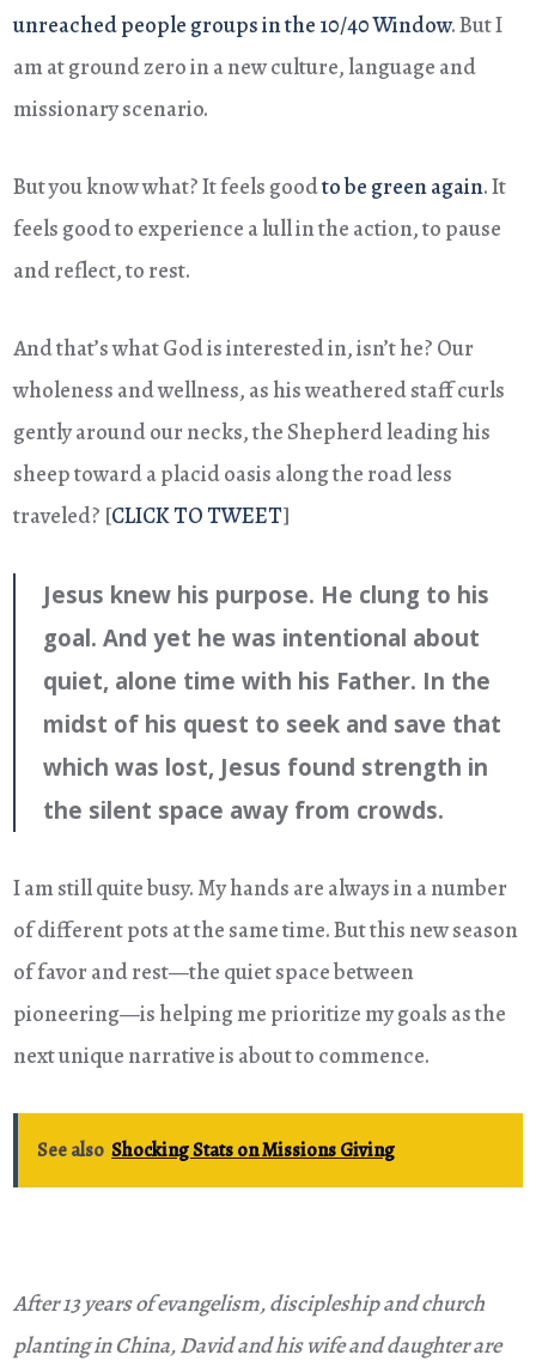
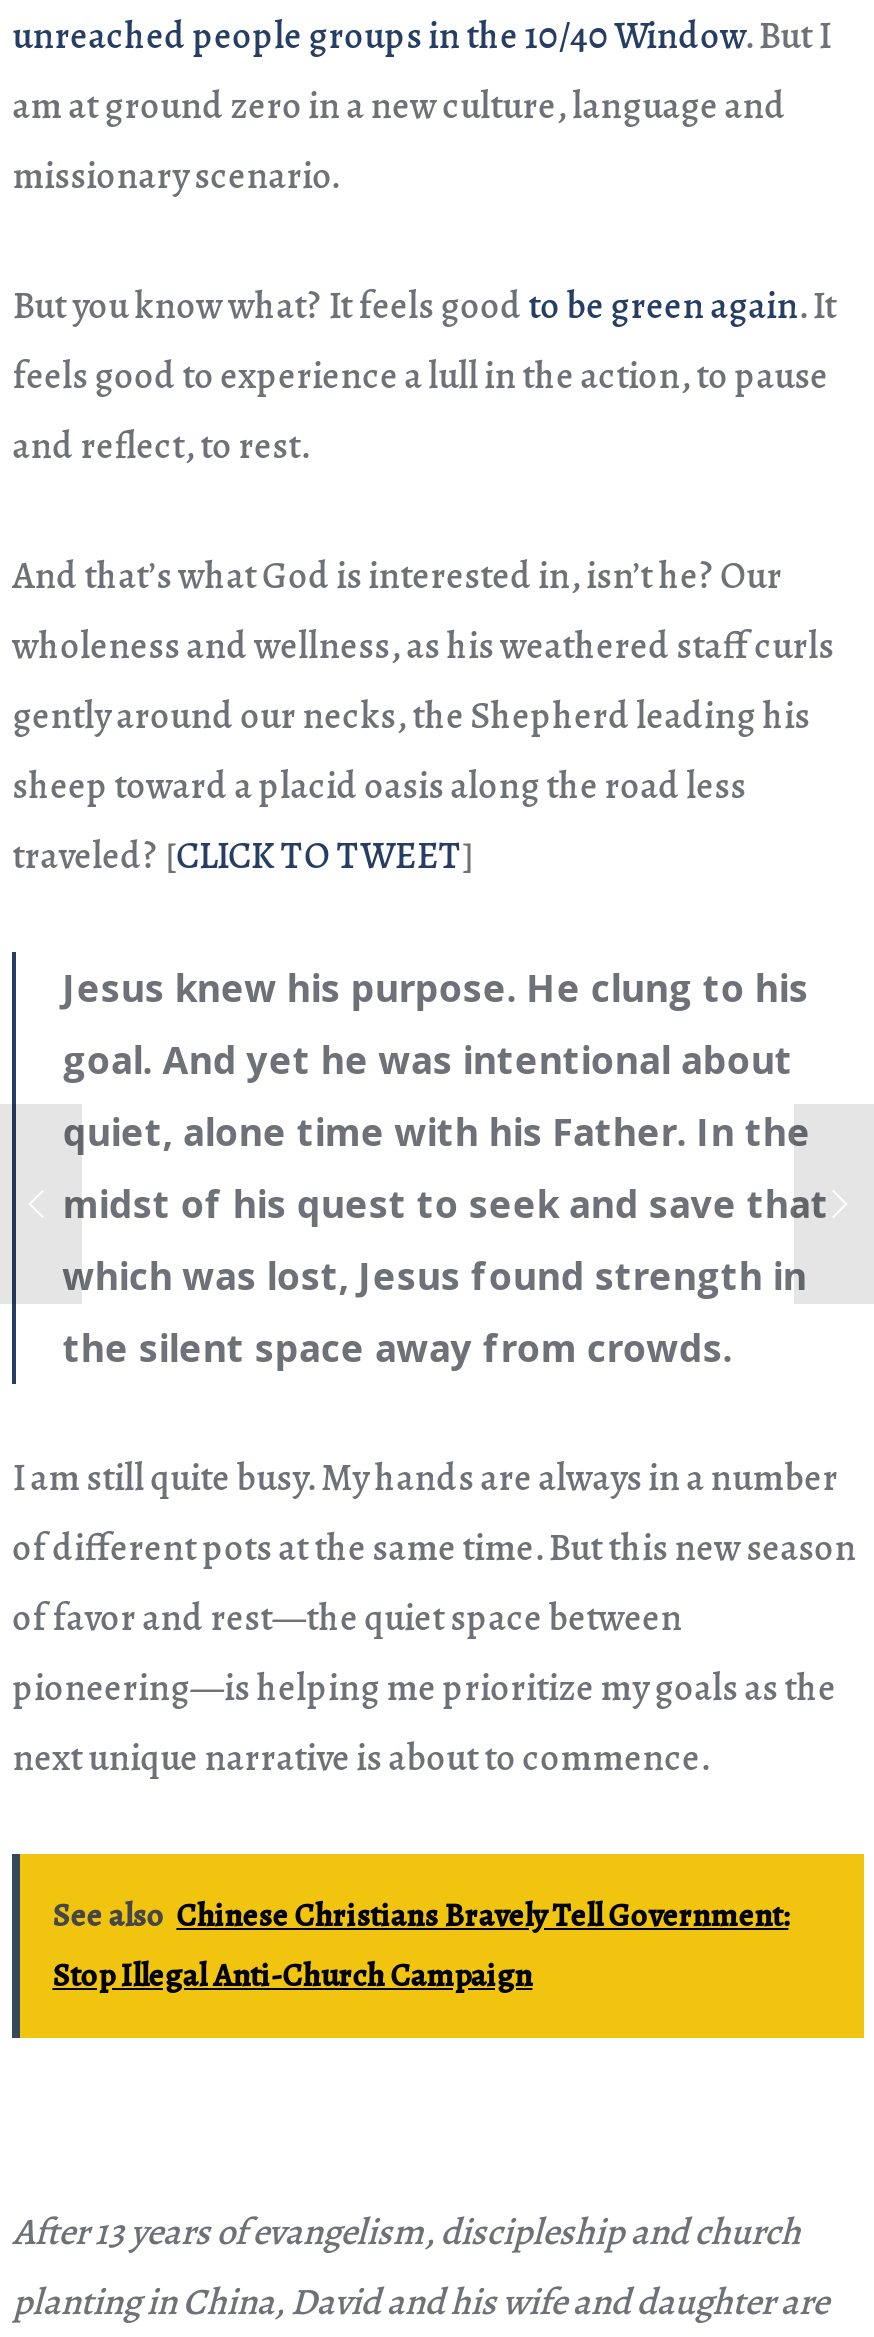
[37,1137,395,1164] See also Shocking Stats on Missions Giving -> [52,1893,788,1997] See also Chinese Christians Bravely Tell Government: | Stop Illegal Anti-Church Campaign

